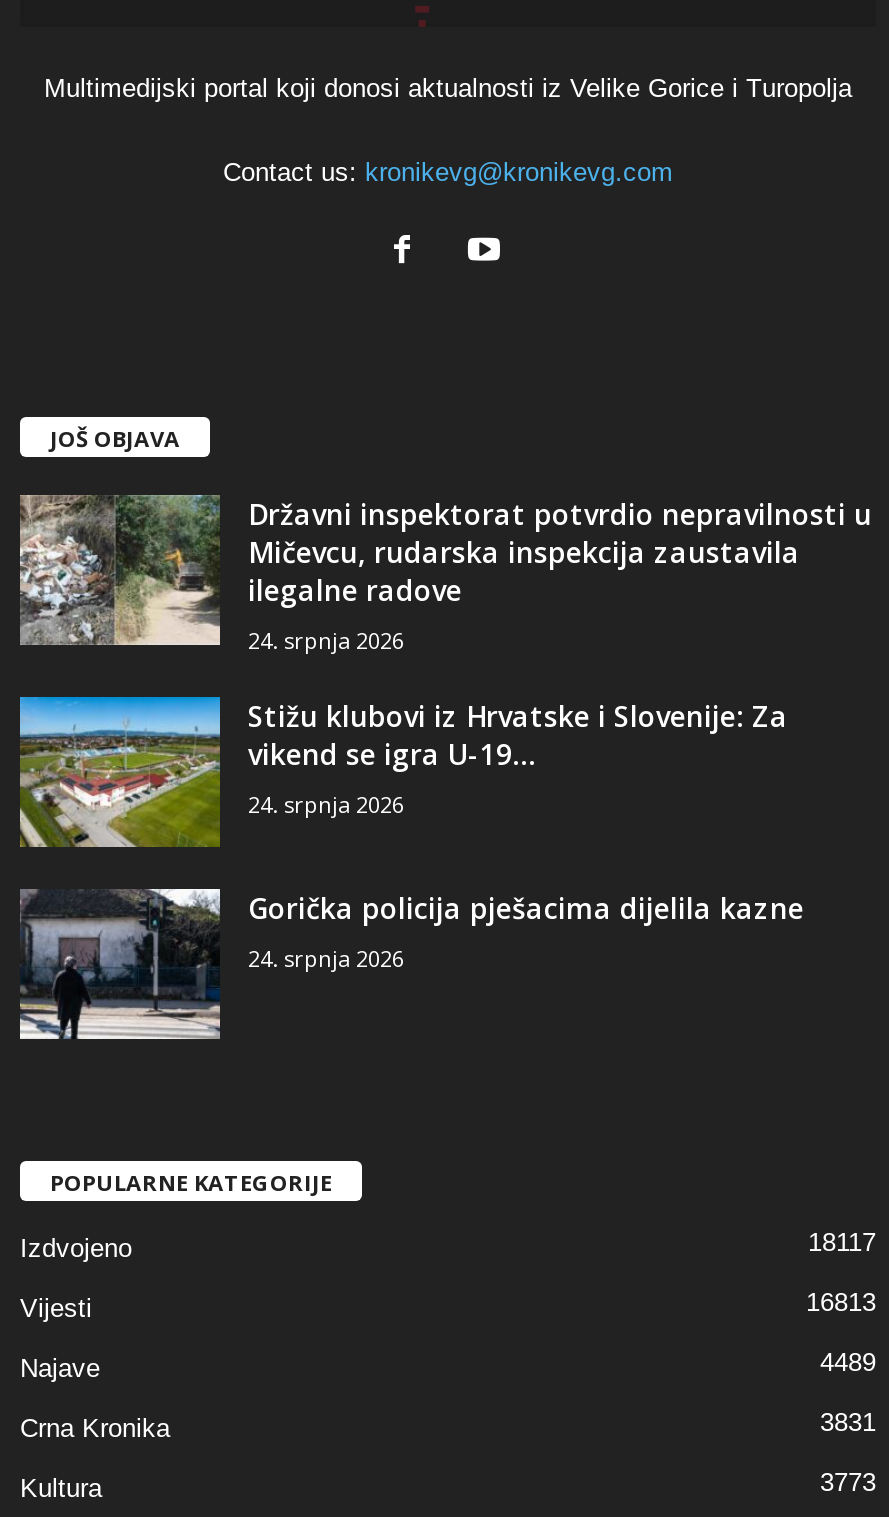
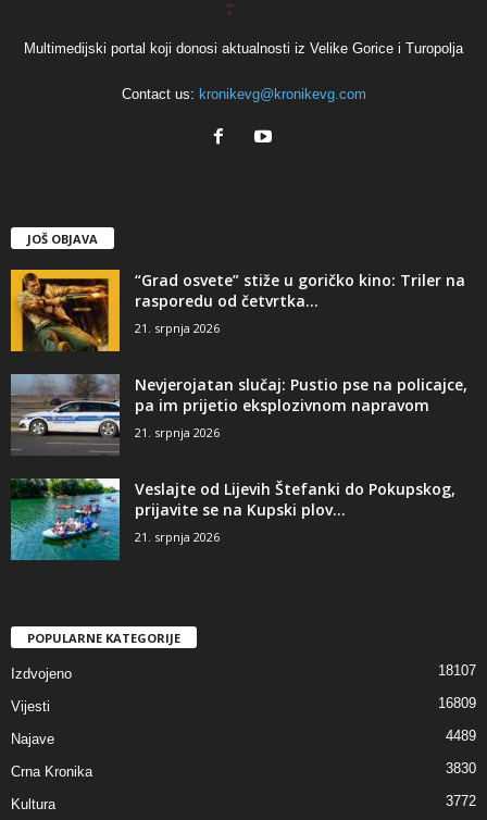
[18,493,872,656] [image] | Državni inspektorat potvrdio nepravilnosti u | Mičevcu, rudarska inspekcija zaustavila | ilegalne radove | 24. srpnja 2026 -> [10,269,465,352] [image] | “Grad osvete” stiže u goričko kino: Triler na | rasporedu od četvrtka... | 21. srpnja 2026
[20,695,788,847] [image] | Stižu klubovi iz Hrvatske i Slovenije: Za | vikend se igra U-19... | 24. srpnja 2026 -> [11,373,467,456] [image] | Nevjerojatan slučaj: Pustio pse na policajce, | pa im prijetio eksplozivnom napravom | 21. srpnja 2026
[18,889,804,1041] [image] | Gorička policija pješacima dijelila kazne | 24. srpnja 2026 -> [10,477,455,561] [image] | Veslajte od Lijevih Štefanki do Pokupskog, | prijavite se na Kupski plov... | 21. srpnja 2026
[808,1228,876,1258] 18117 -> [438,663,476,679] 18107
[806,1288,876,1318] 16813 -> [438,695,476,712] 16809
[820,1408,876,1438] 3831 -> [446,761,476,777] 3830
[820,1468,876,1498] 3773 -> [446,793,476,809] 3772

